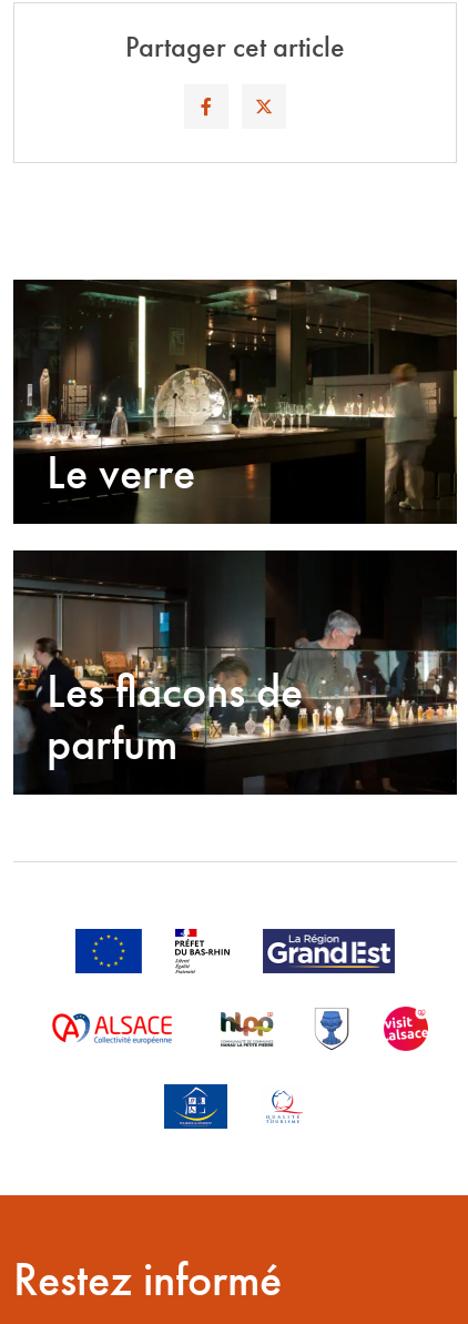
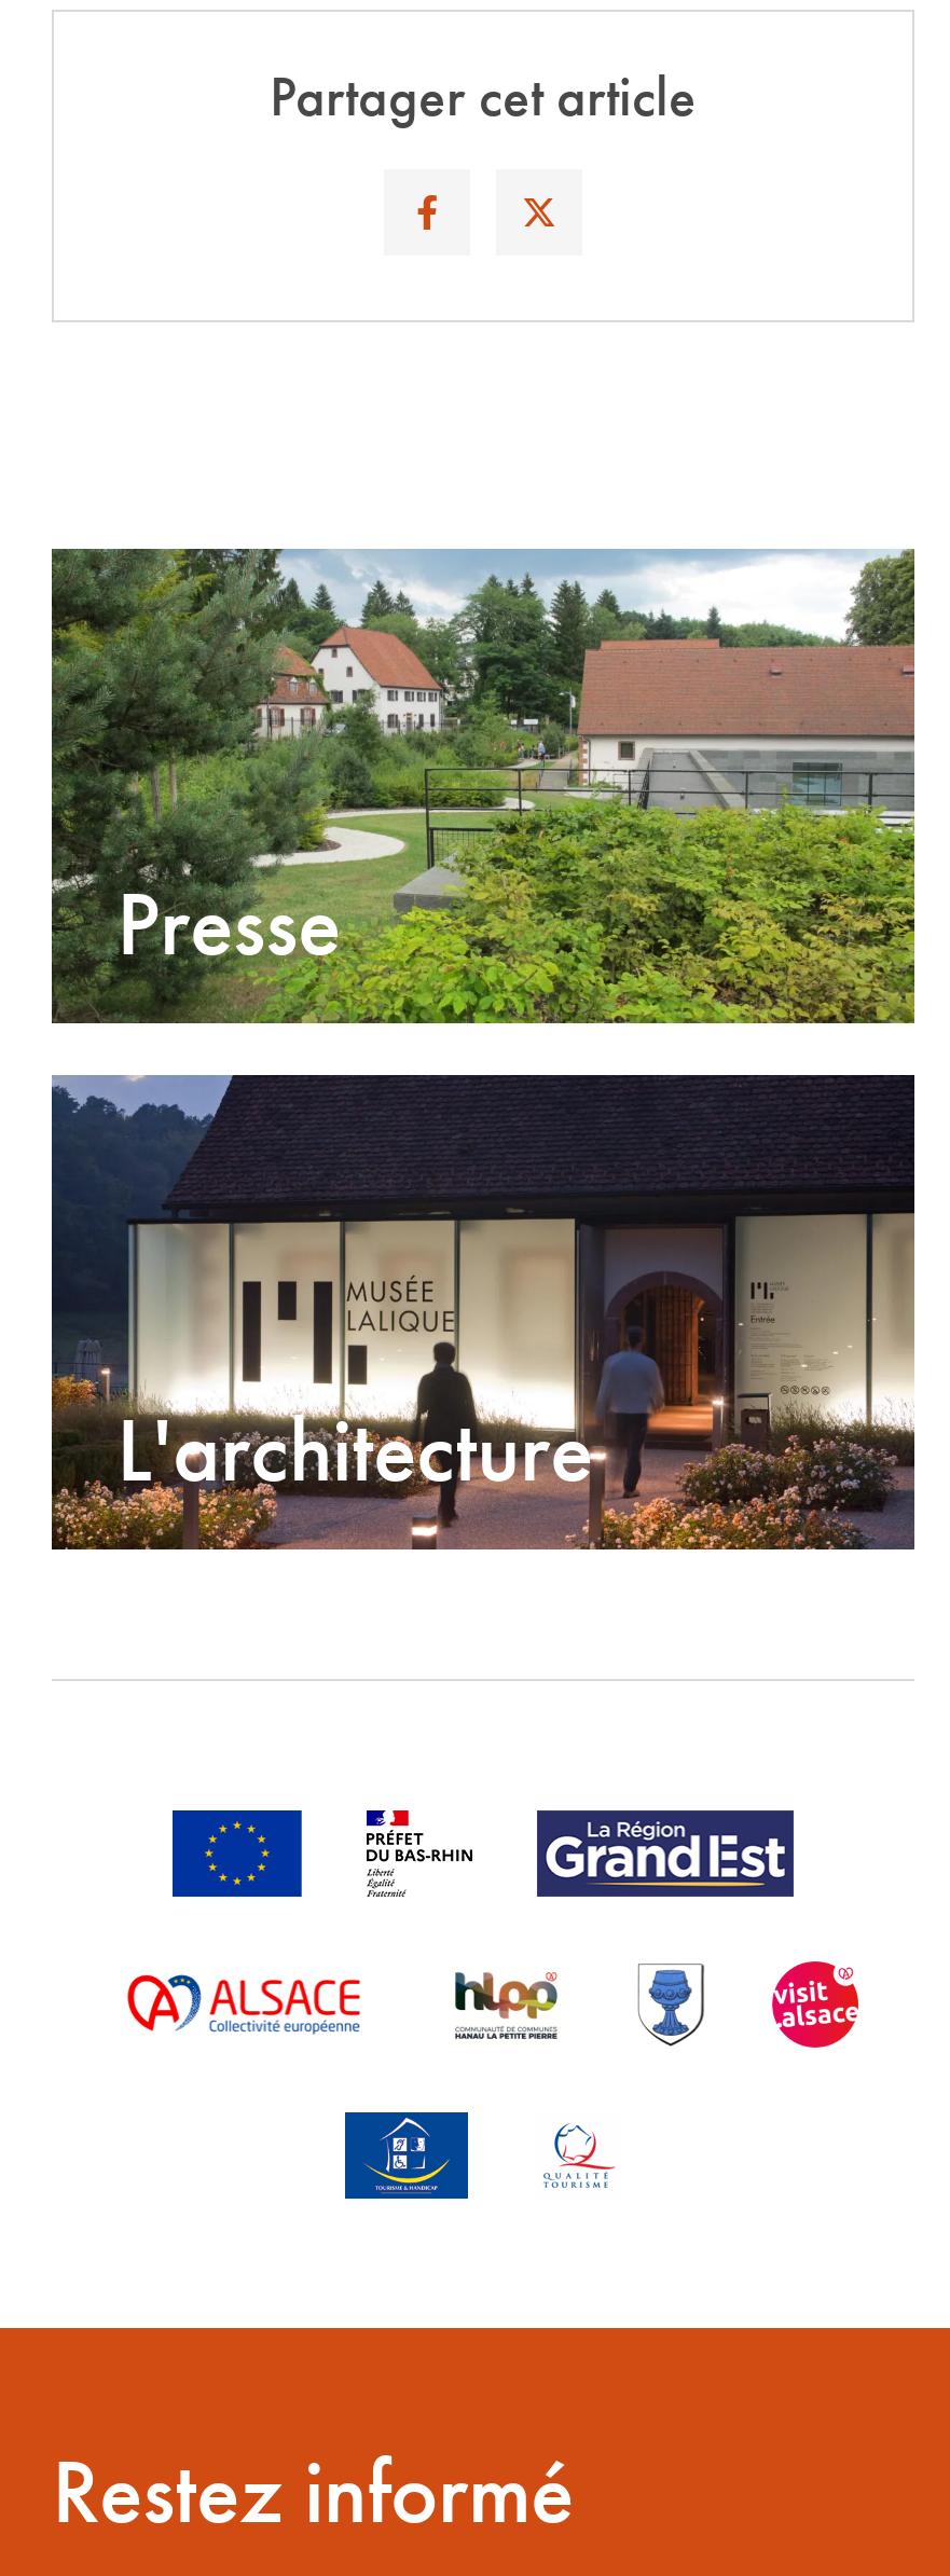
[13,279,458,525] [image] | Le verre -> [50,547,917,1025] [image] | Presse
[12,549,458,796] [image] | Les flacons de | parfum -> [50,1073,917,1552] [image] | L'architecture

